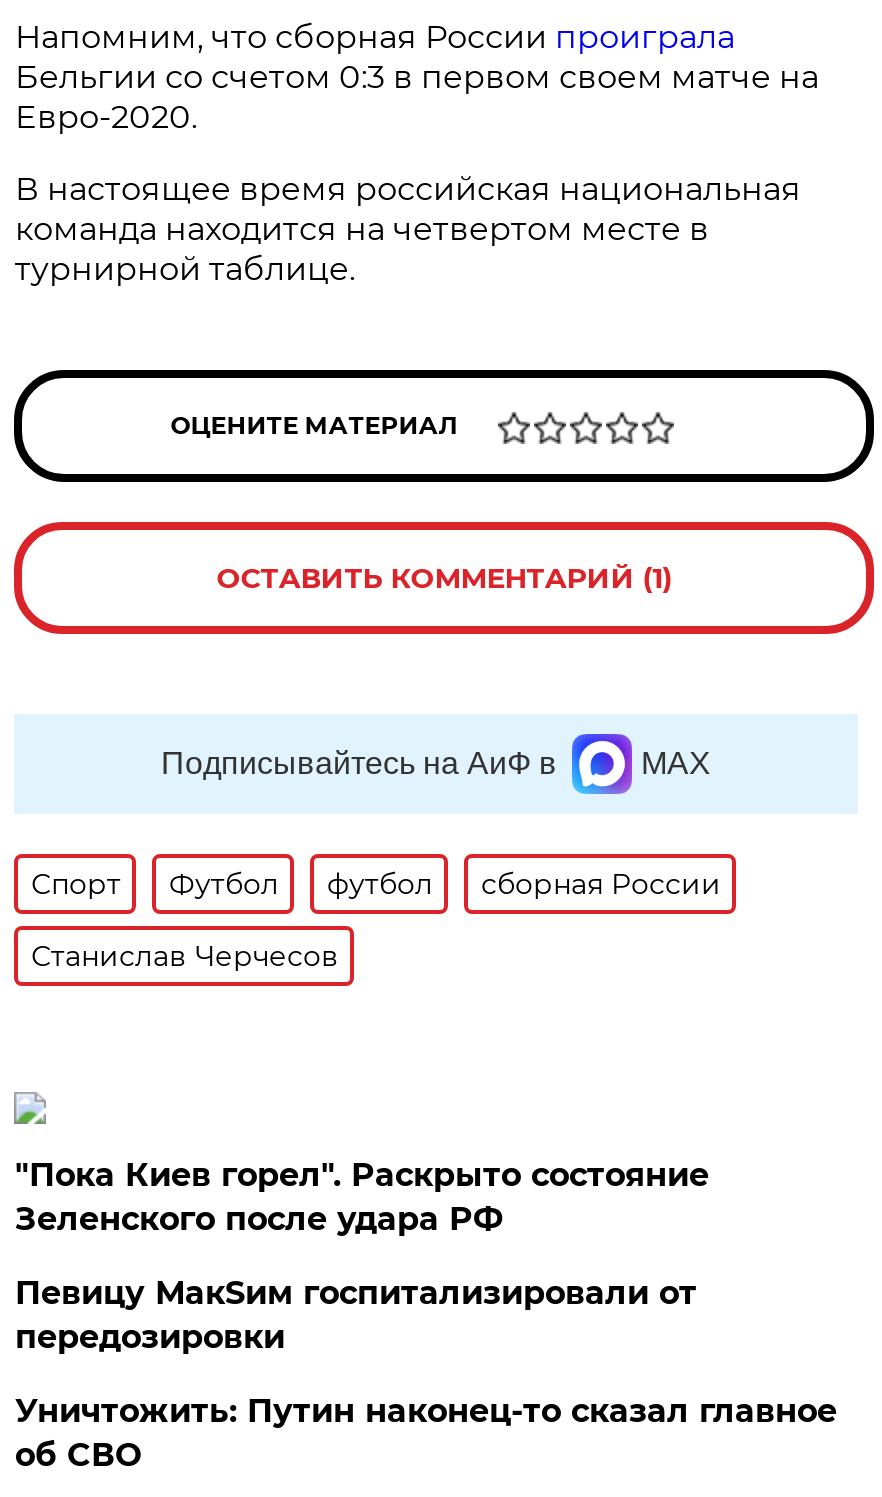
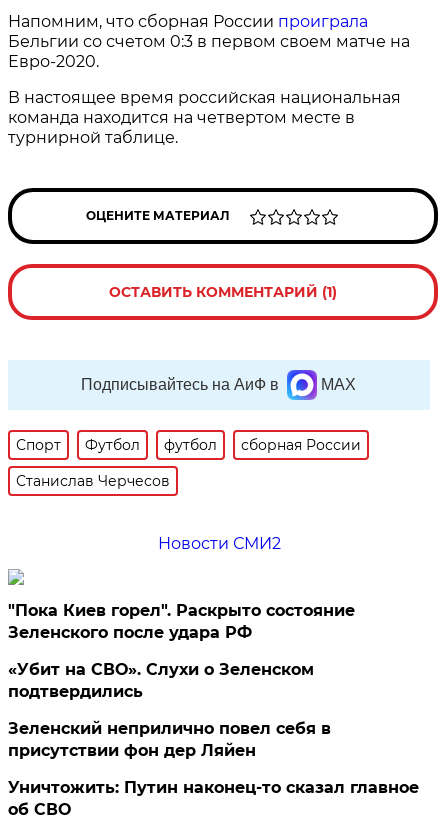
none -> [158,534,281,553] Новости СМИ2
[15,1274,697,1356] Певицу МакSим госпитализировали от | передозировки -> [8,660,331,760] «Убит на СВО». Слухи о Зеленском | подтвердились | Зеленский неприлично повел cебя в | присутствии фон дер Ляйен

